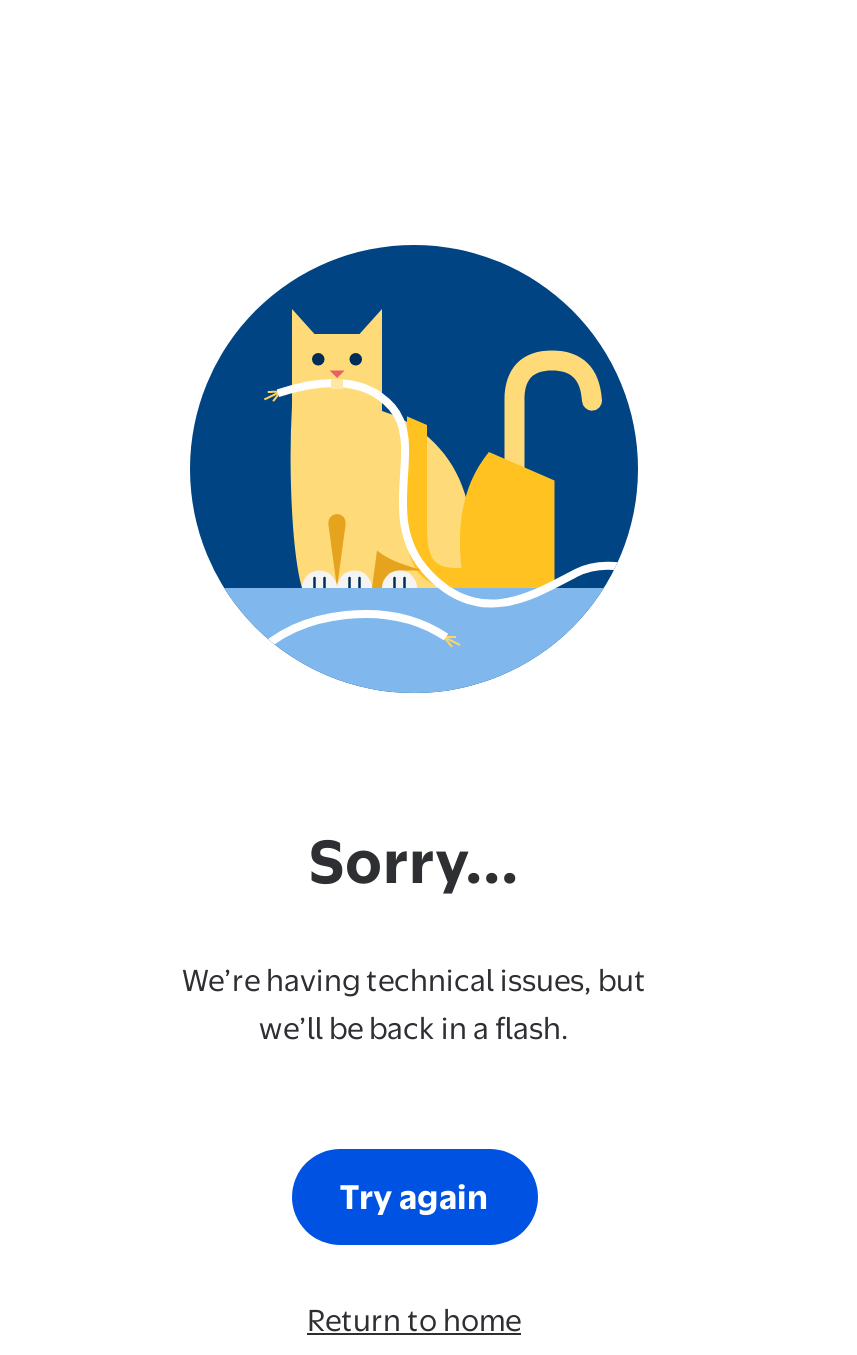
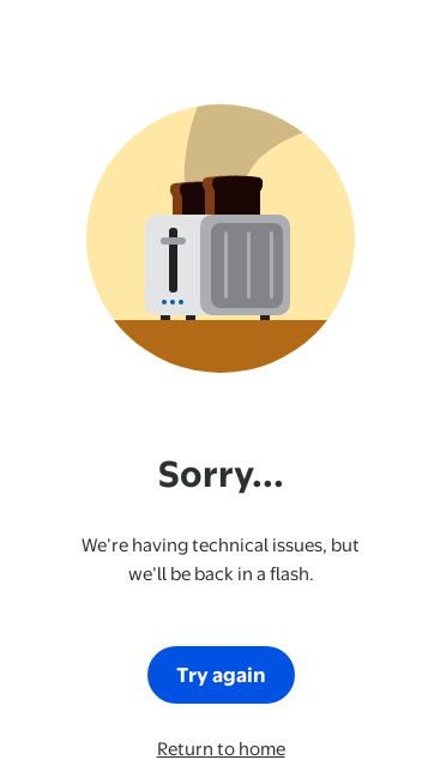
[188,243,640,695] [image] -> [86,104,355,374] [image]

